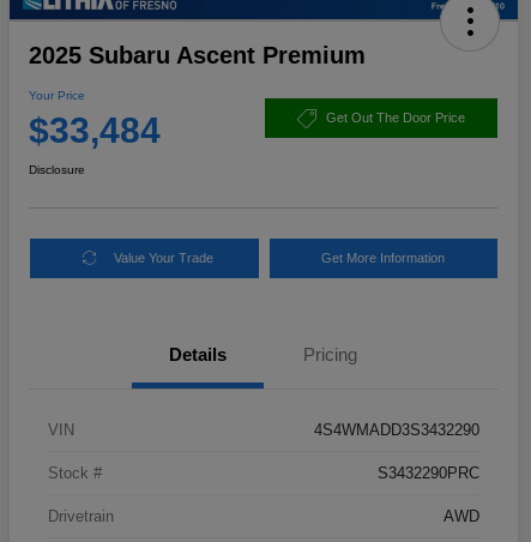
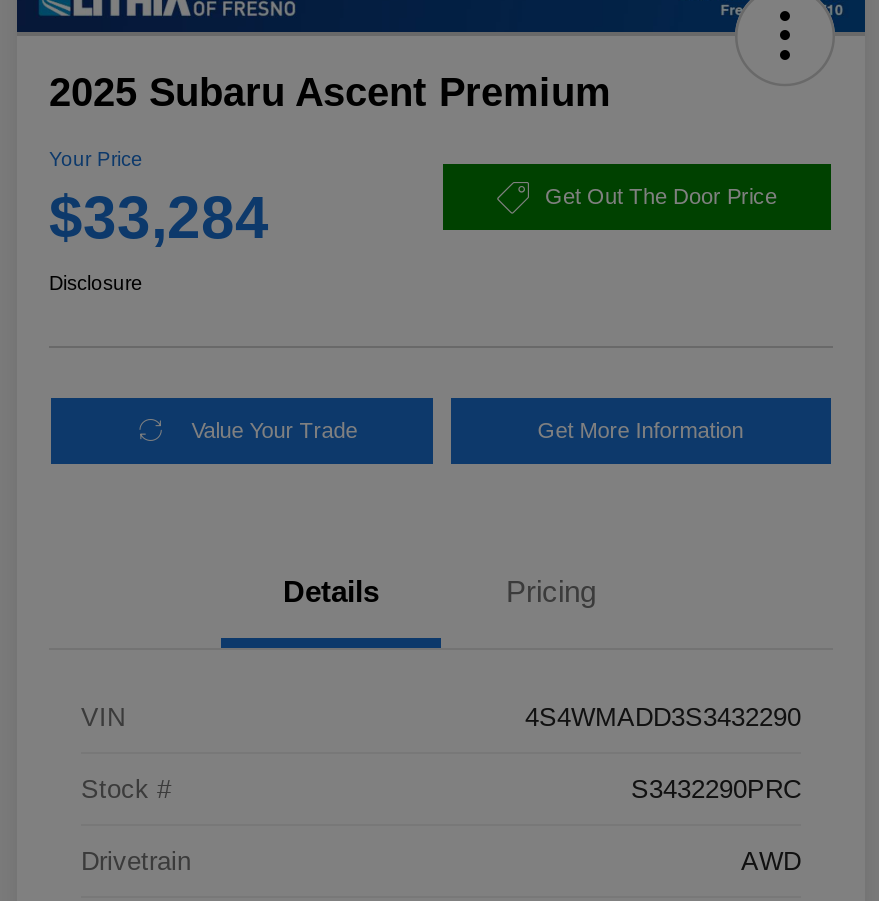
[29,110,161,149] $33,484 -> [49,183,269,249] $33,284

